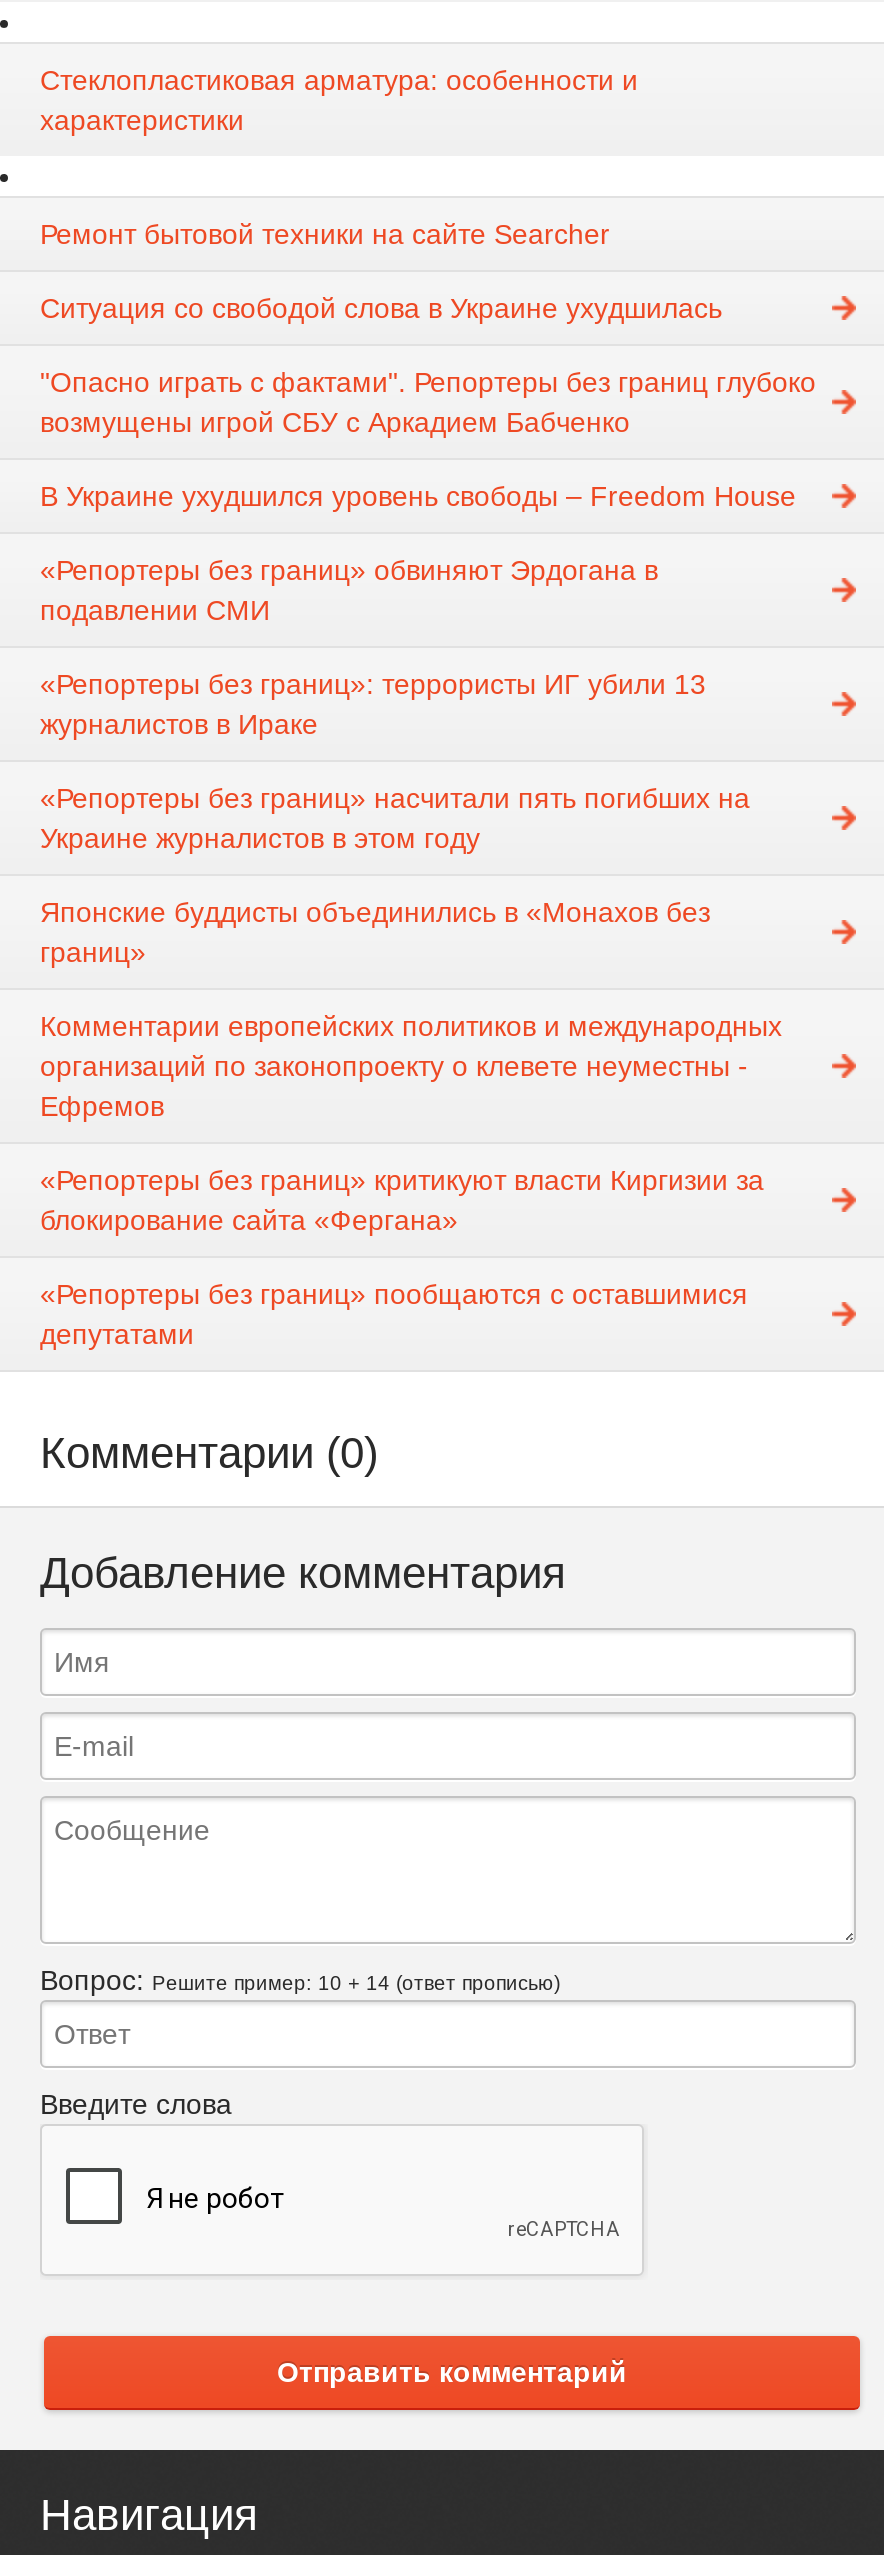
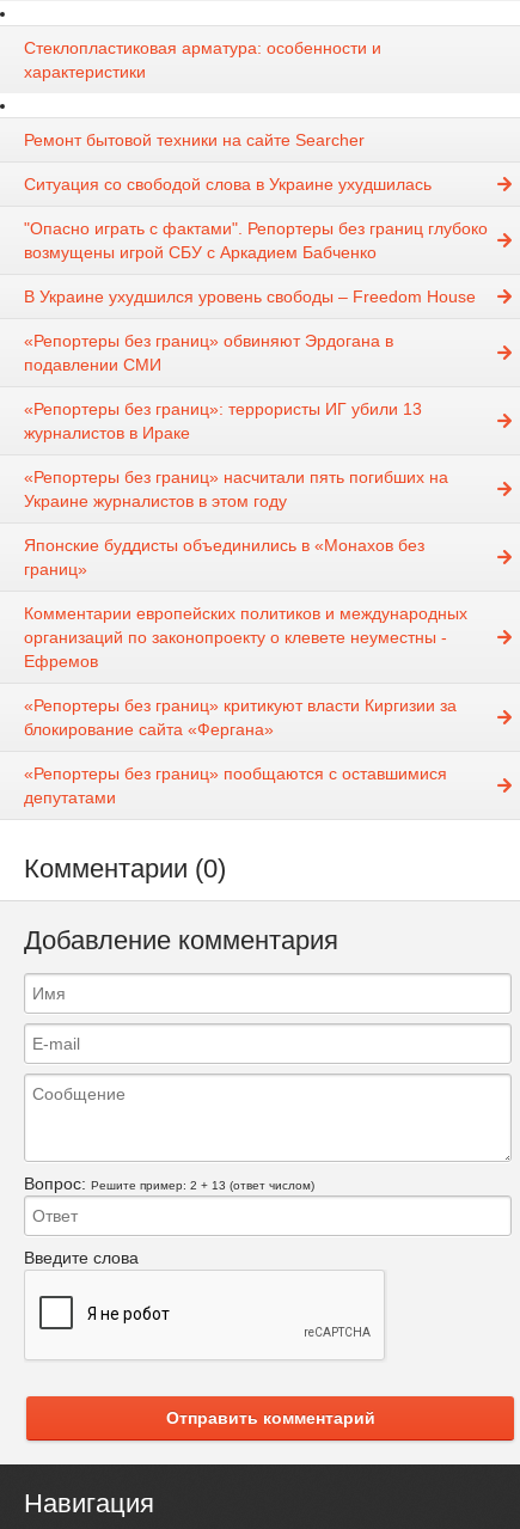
[40,1963,560,1995] Вопрос: Решите пример: 10 + 14 (ответ прописью) -> [24,1173,314,1193] Вопрос: Решите пример: 2 + 13 (ответ числом)

